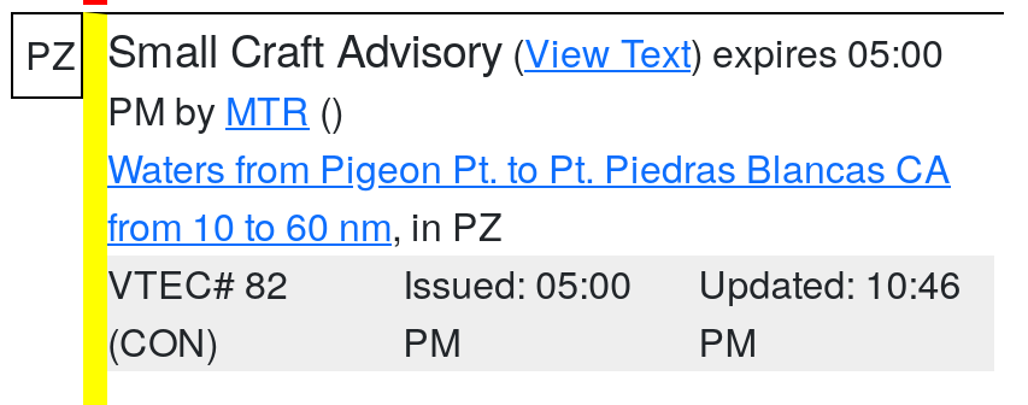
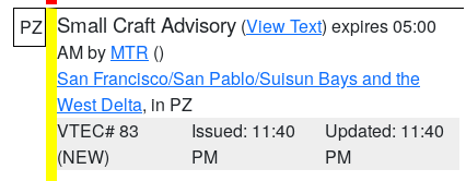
[107,82,951,369] PM by MTR () | Waters from Pigeon Pt. to Pt. Piedras Blancas CA | from 10 to 60 nm, in PZ | VTEC# 82 | (CON) -> [57,39,420,169] AM by MTR () | San Francisco/San Pablo/Suisun Bays and the | West Delta, in PZ | VTEC# 83 | (NEW)
[403,256,632,311] Issued: 05:00 -> [191,118,295,143] Issued: 11:40
[698,256,961,311] Updated: 10:46 -> [325,118,444,143] Updated: 11:40

